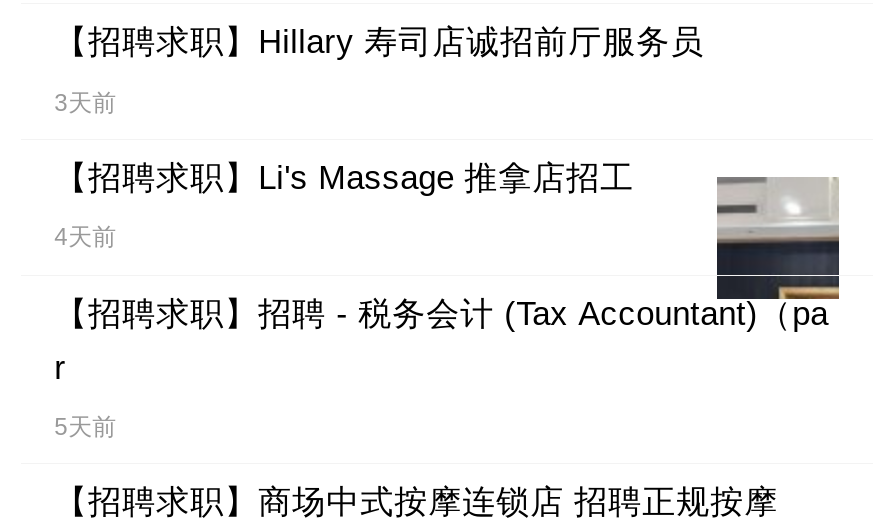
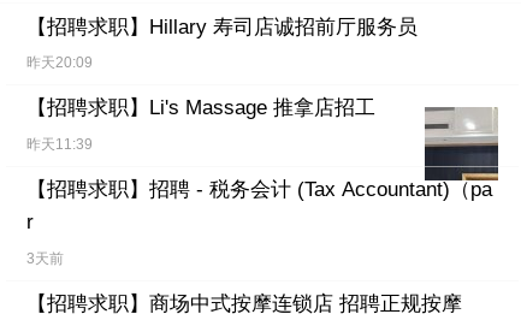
[54,88,116,116] 3天前 -> [26,54,92,71] 昨天20:09
[54,224,116,252] 4天前 -> [26,136,92,153] 昨天11:39
[54,413,116,441] 5天前 -> [26,250,63,267] 3天前

